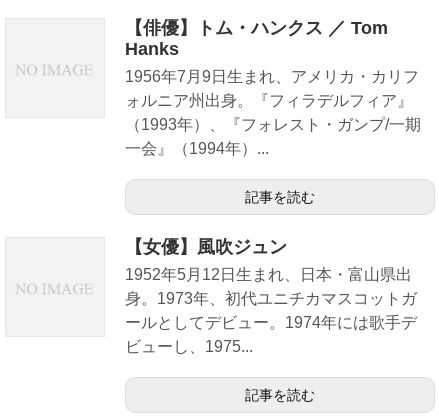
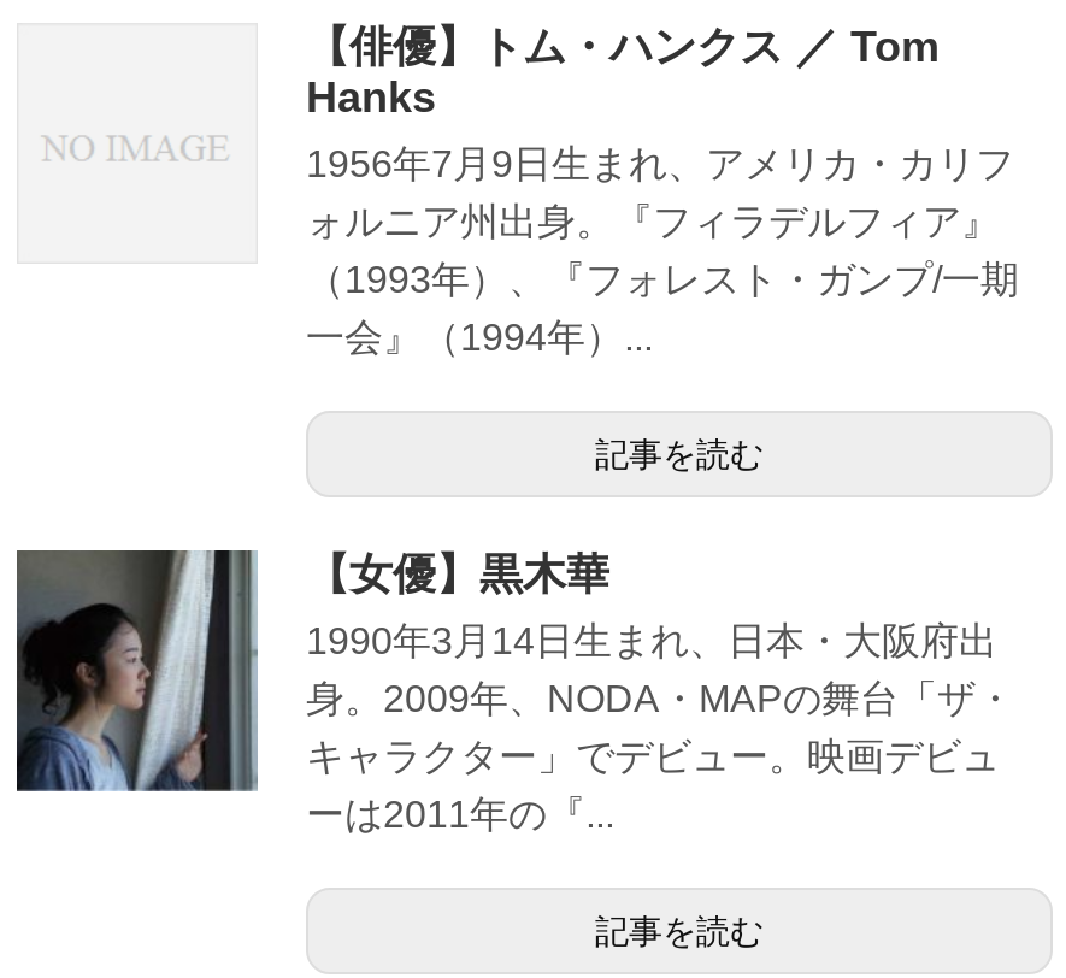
none -> [14,548,258,794] [image]
[125,236,417,354] 【女優】風吹ジュン | 1952年5月12日生まれ、日本・富山県出 | 身。1973年、初代ユニチカマスコットガ | ールとしてデビュー。1974年には歌手デ | ビューし、1975... -> [306,549,1014,833] 【女優】黒木華 | 1990年3月14日生まれ、日本・大阪府出 | 身。2009年、NODA・MAPの舞台「ザ・ | キャラクター」でデビュー。映画デビュ | ーは2011年の『...

